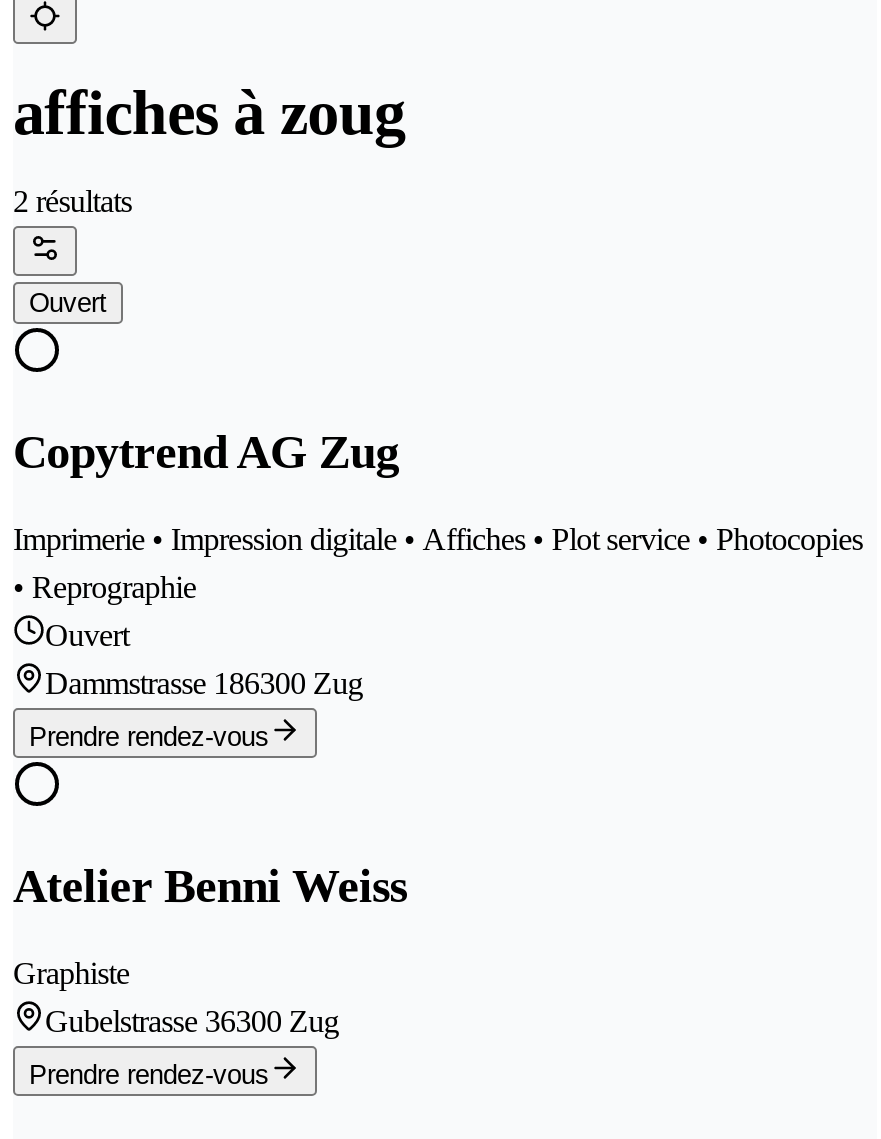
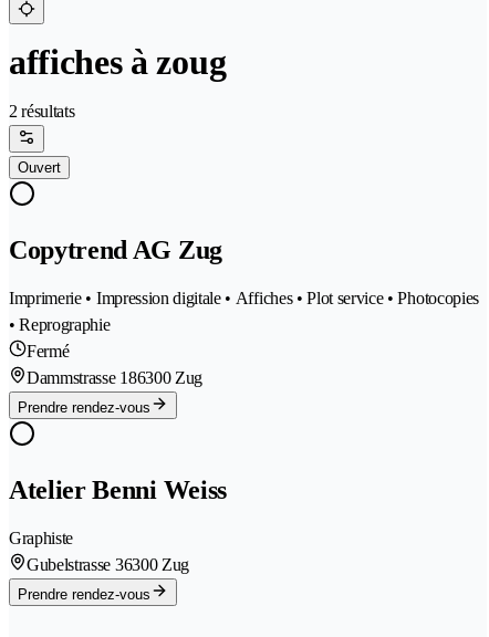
[45,619,129,653] Ouvert -> [27,342,69,361] Fermé

